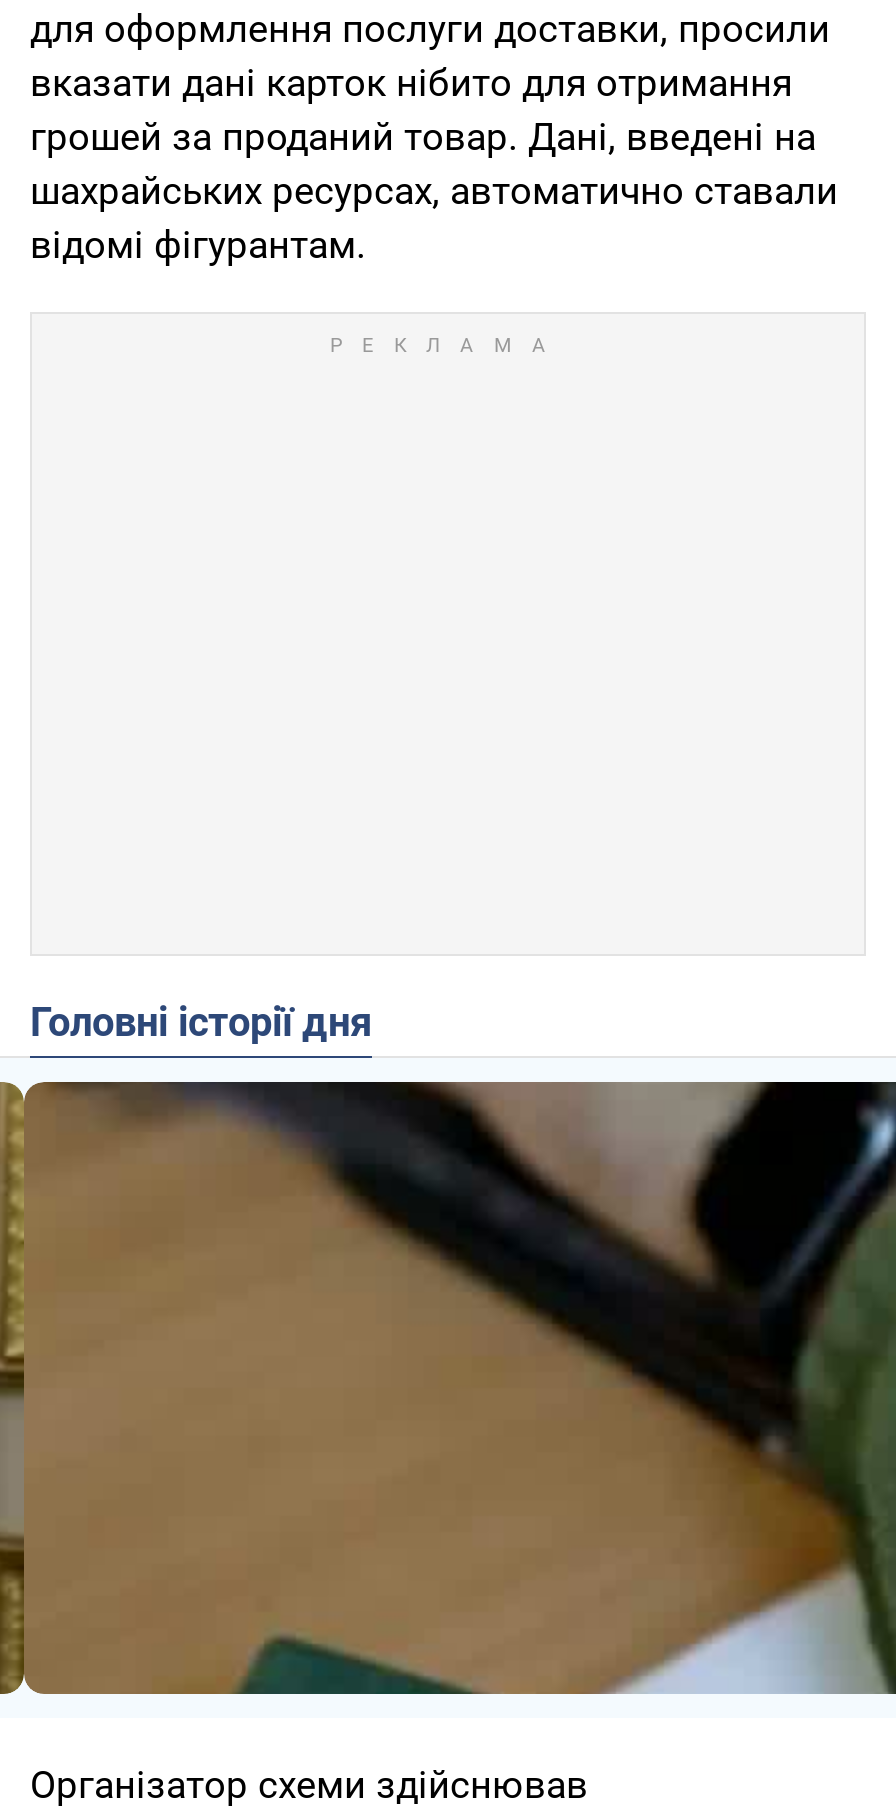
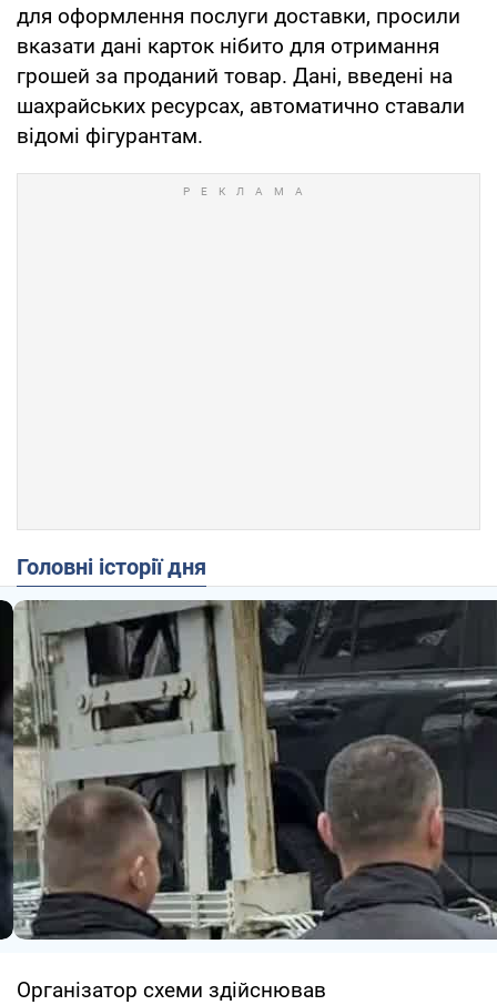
[6,1080,890,1694] [image] -> [3,599,494,940] [image]

